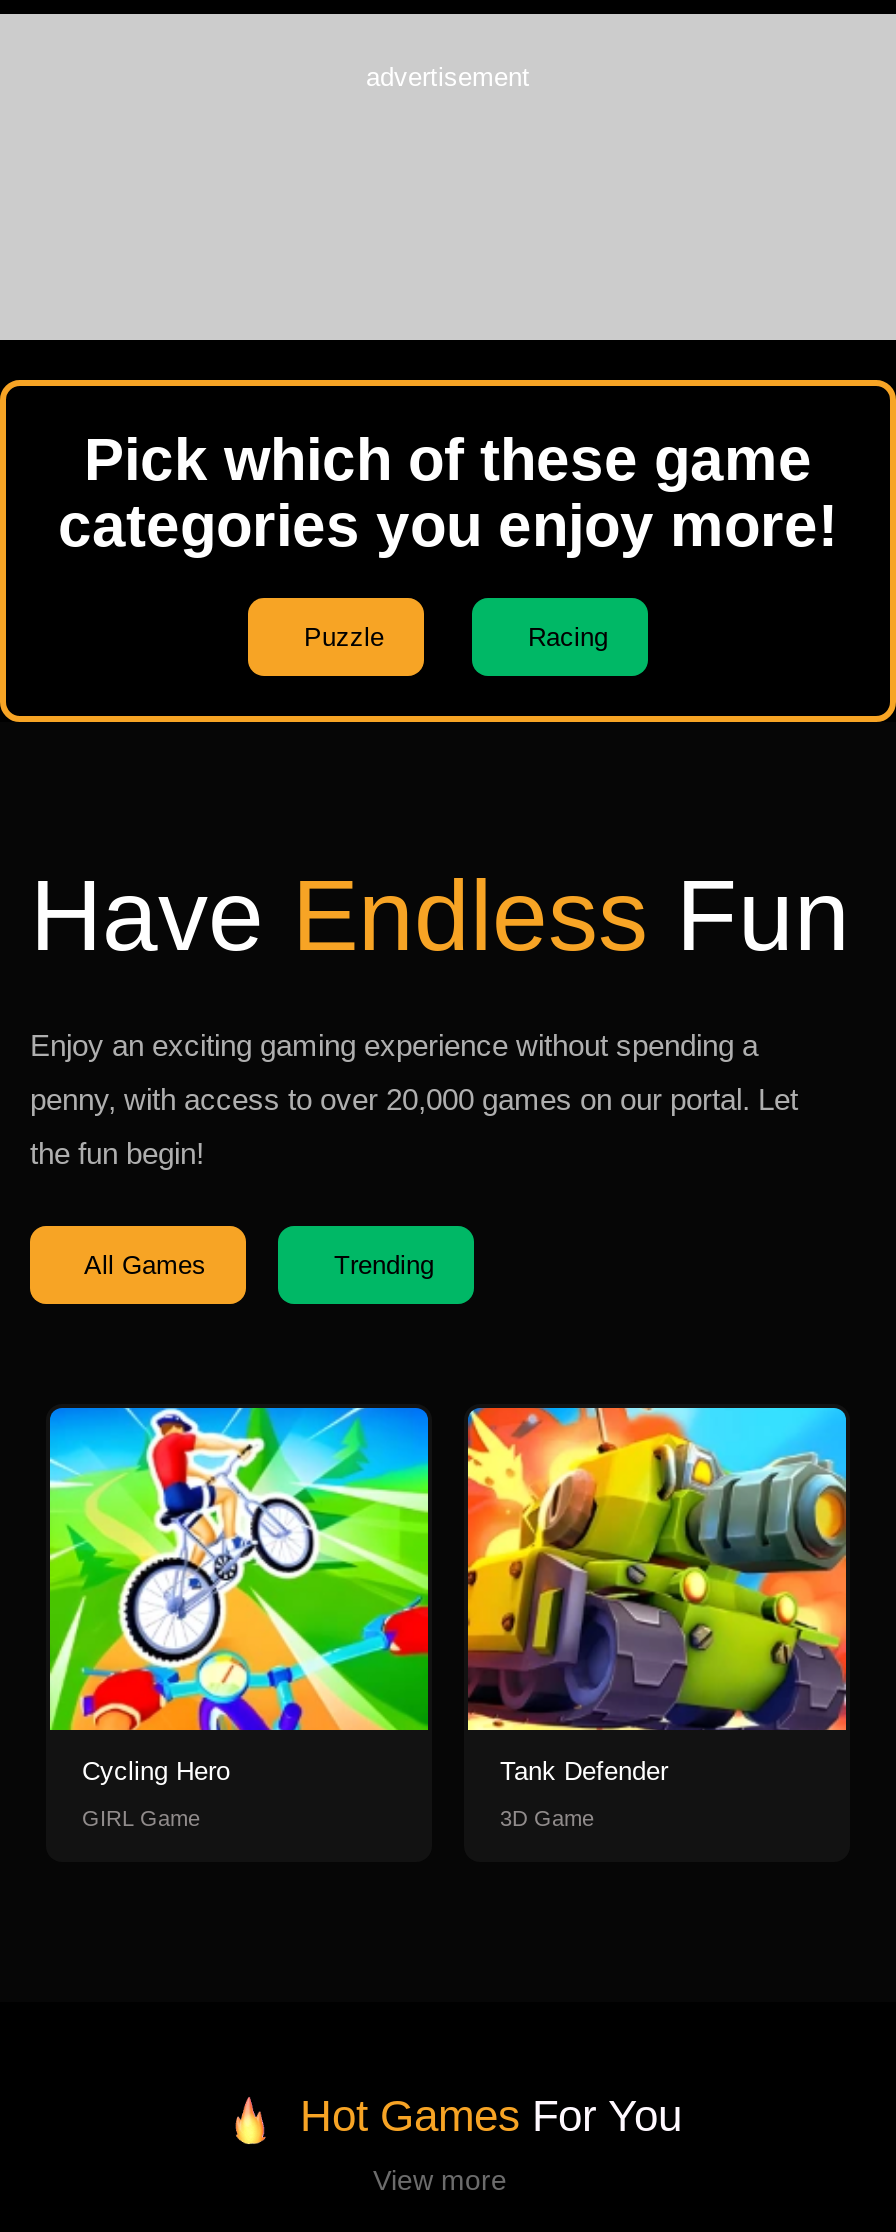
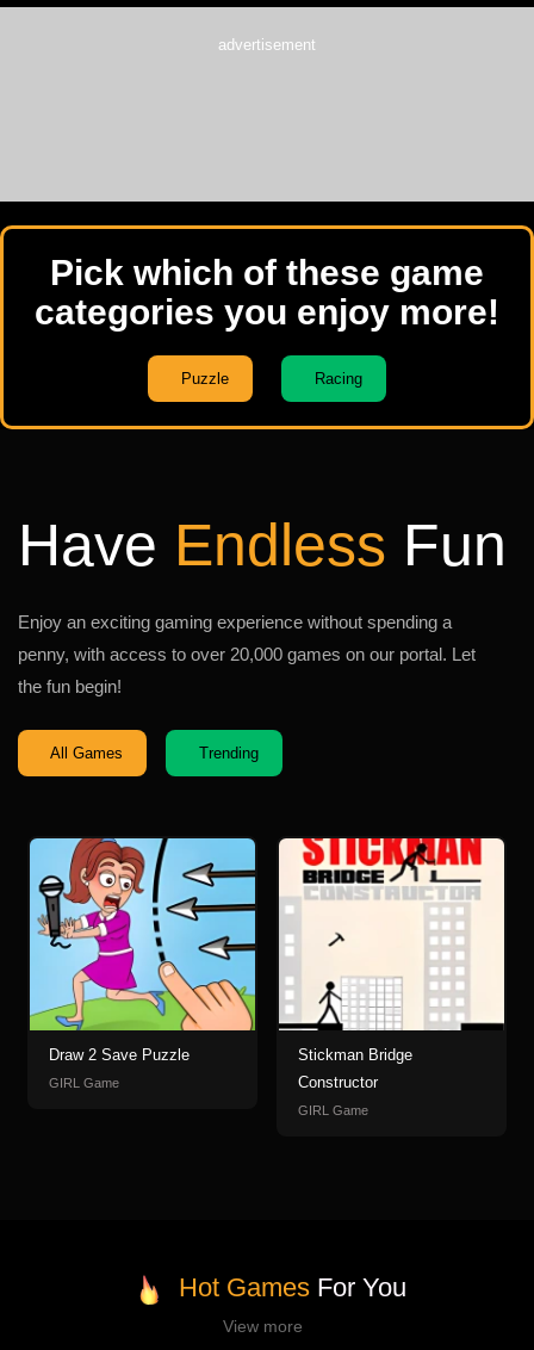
[48,1406,430,1786] [image] | Cycling Hero -> [29,837,256,1064] [image] | Draw 2 Save Puzzle
[466,1406,848,1830] [image] | Tank Defender | 3D Game -> [278,837,505,1117] [image] | Stickman Bridge | Constructor | GIRL Game

